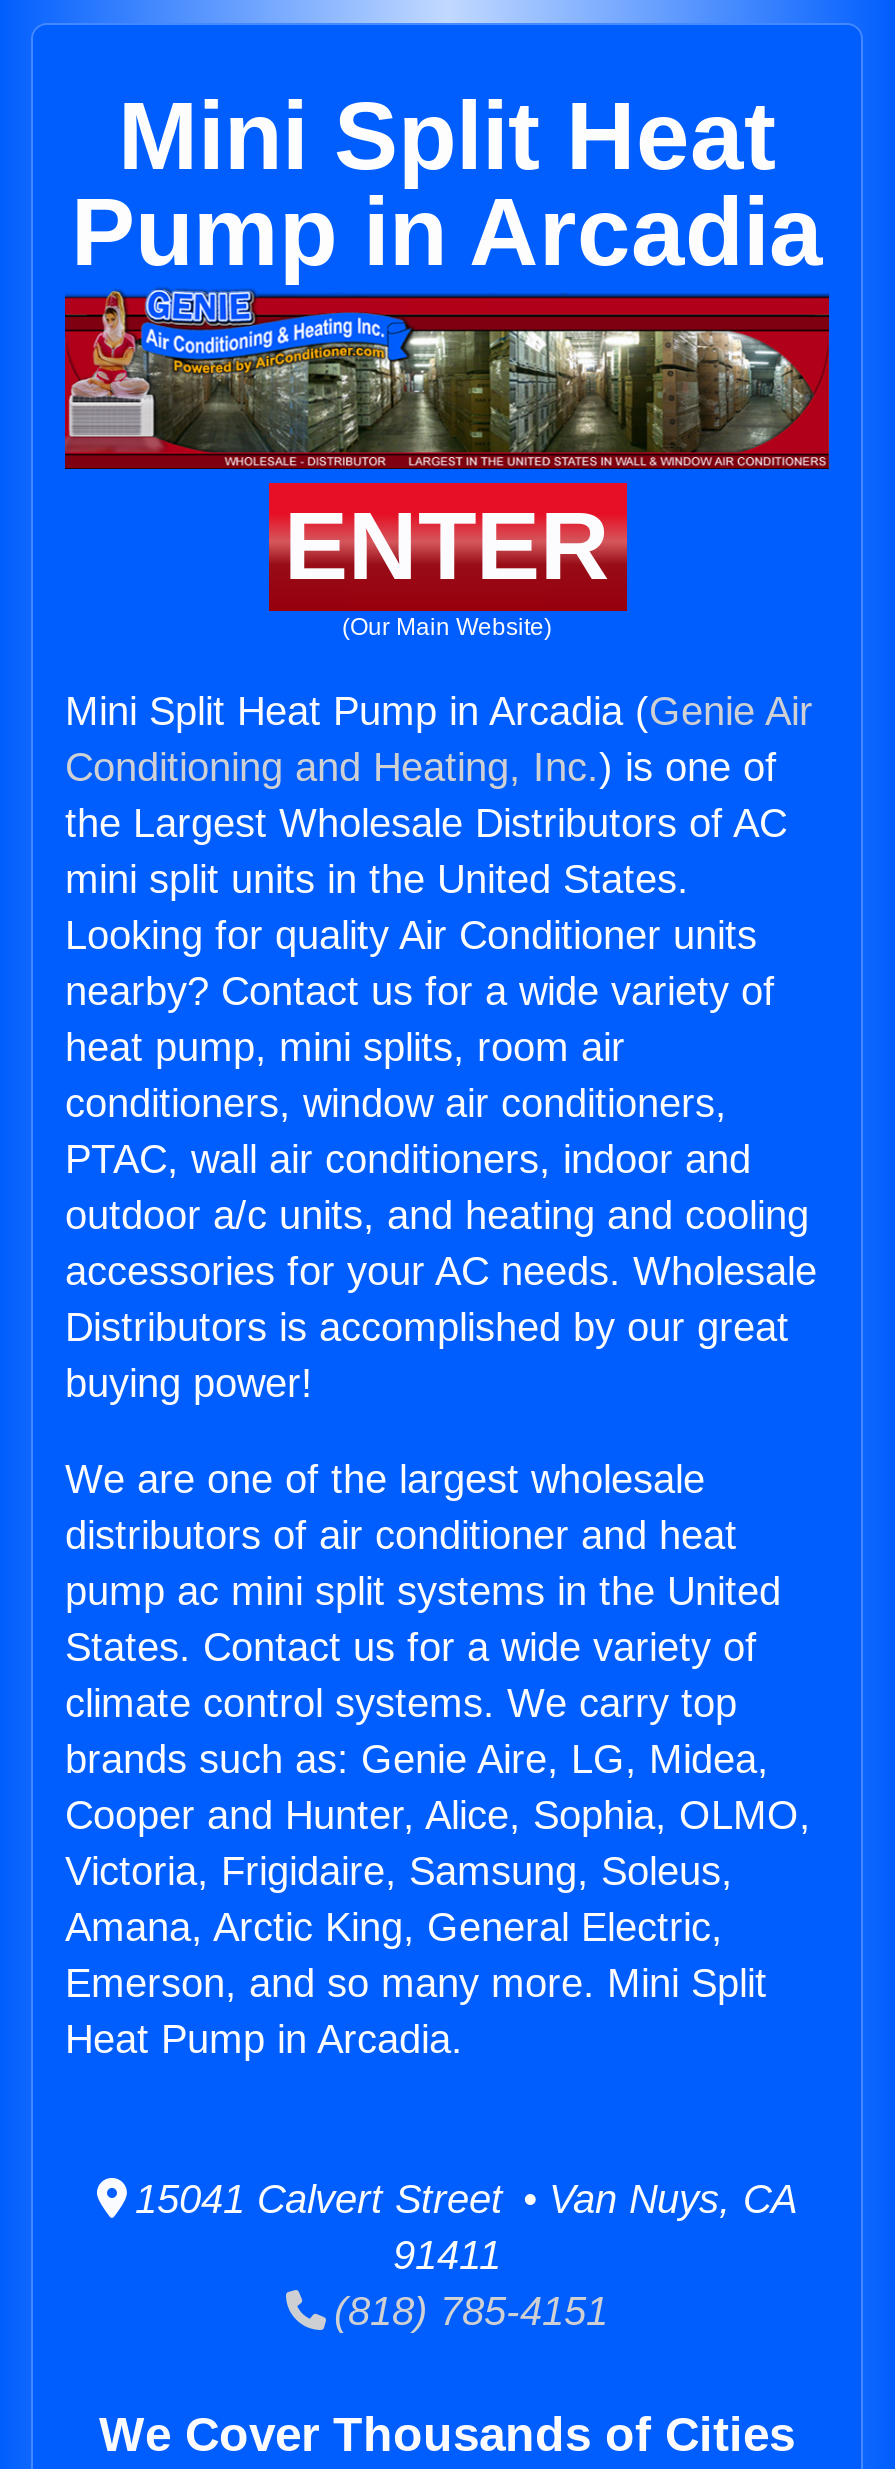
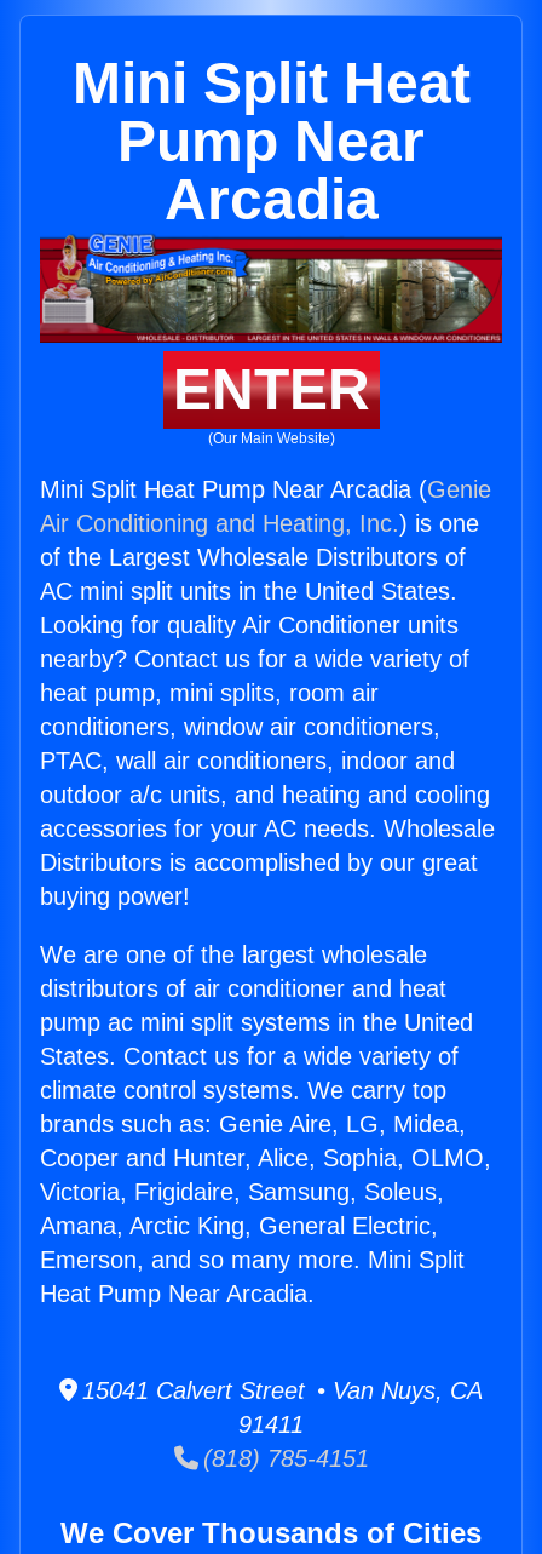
[71,179,823,285] Pump in Arcadia -> [117,109,425,231] Pump Near | Arcadia
[65,689,813,901] Mini Split Heat Pump in Arcadia (Genie Air | Conditioning and Heating, Inc.) is one of | the Largest Wholesale Distributors of AC | mini split units in the United States. -> [40,476,491,605] Mini Split Heat Pump Near Arcadia (Genie | Air Conditioning and Heating, Inc.) is one | of the Largest Wholesale Distributors of | AC mini split units in the United States.
[65,2017,463,2061] Heat Pump in Arcadia. -> [40,1280,315,1307] Heat Pump Near Arcadia.

